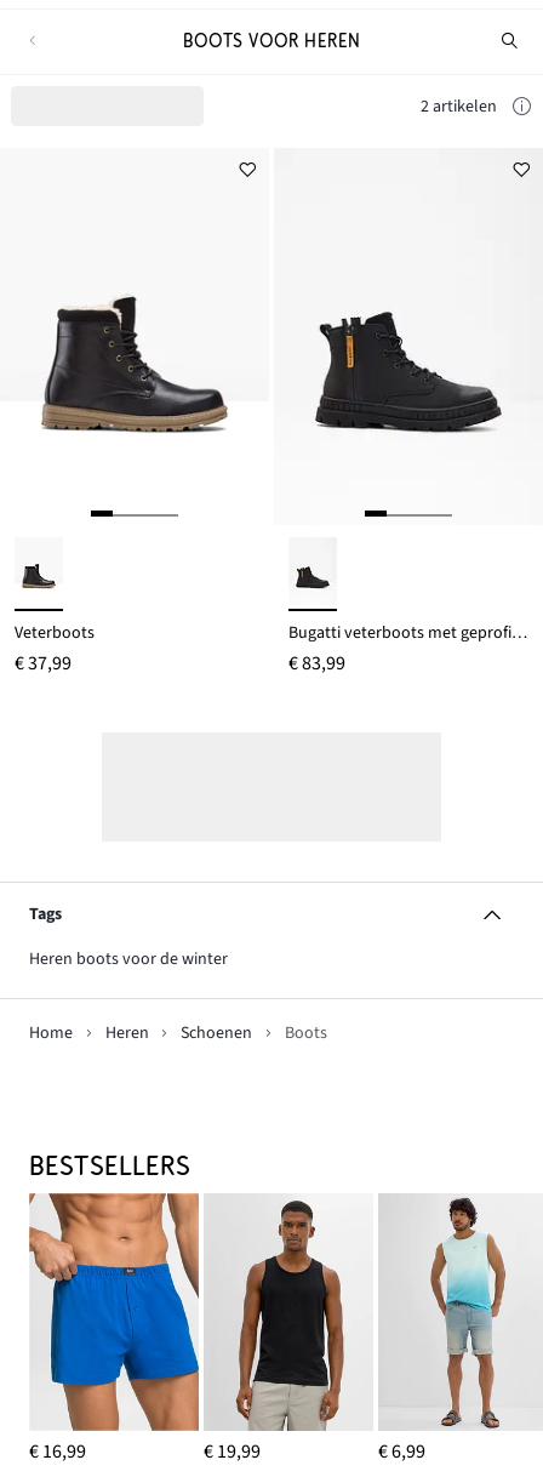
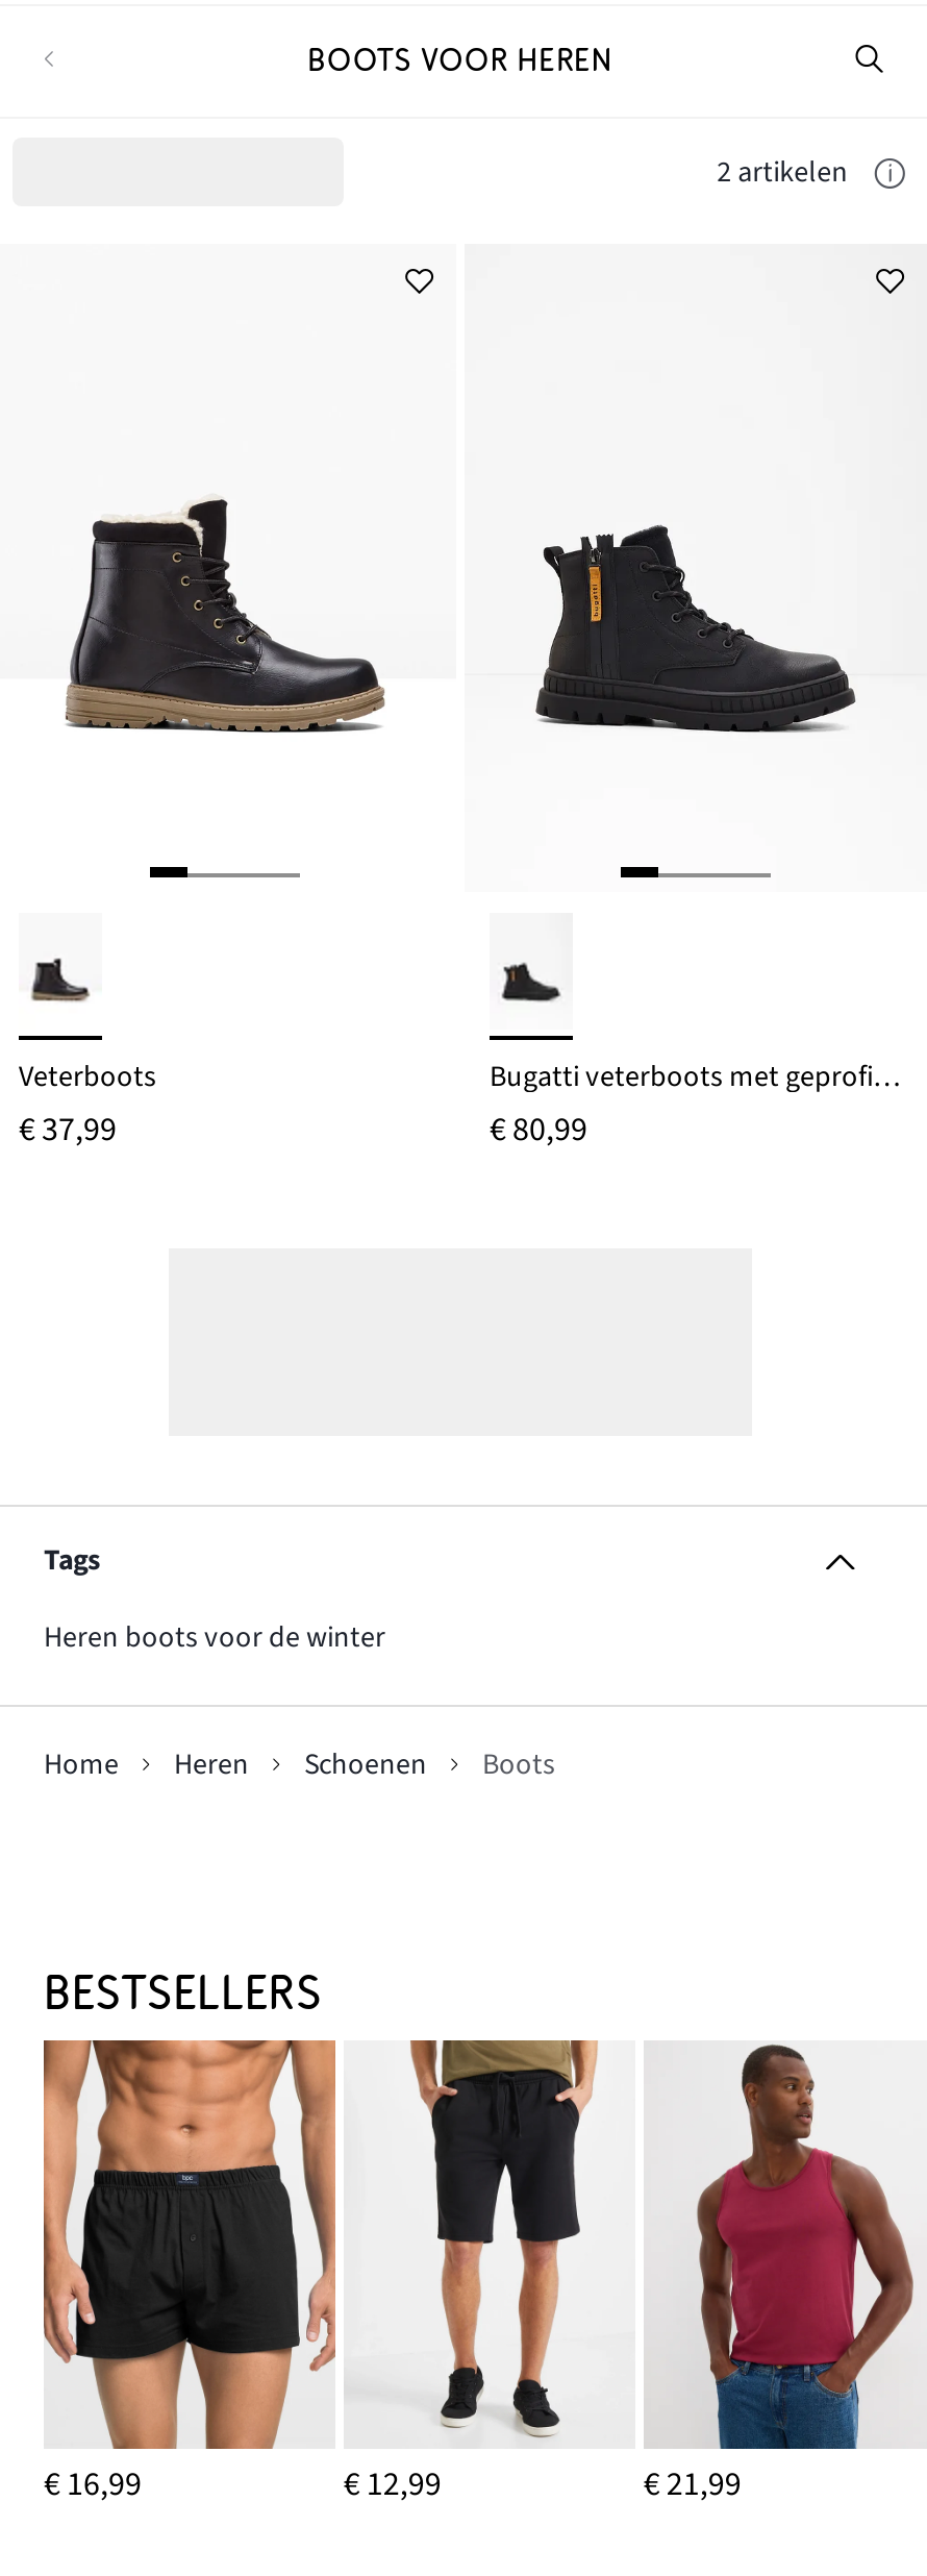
[288,649,345,676] € 83,99 -> [490,1106,587,1151] € 80,99
[29,1193,260,1465] [image] | € 19,99 -> [42,2038,441,2507] [image] | € 12,99
[235,1193,425,1465] [image] | € 6,99 -> [400,2038,741,2507] [image] | € 21,99
[410,1196,535,1431] [image] -> [696,2042,915,2451] [image]

